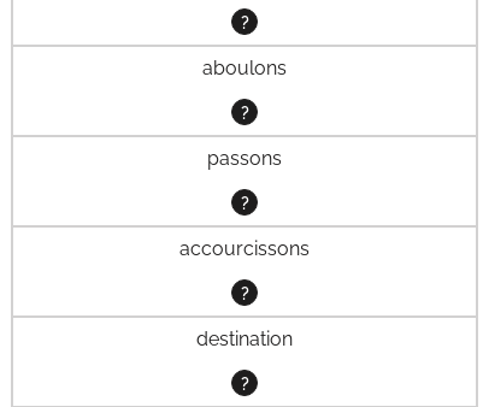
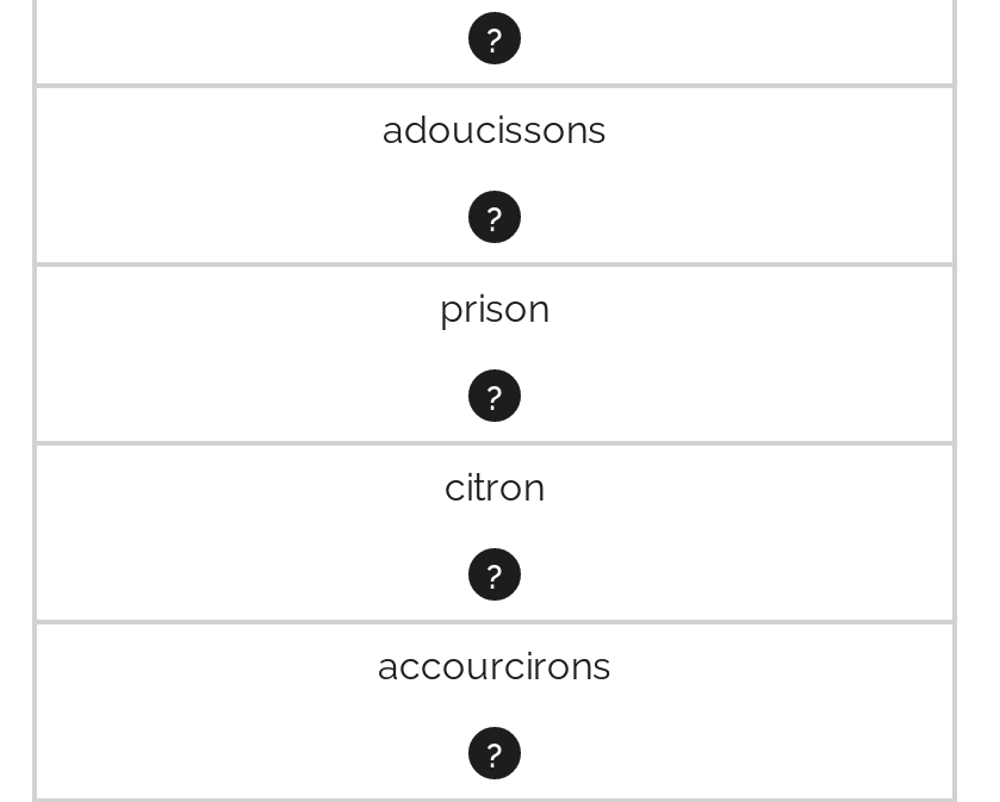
[202,57,287,79] aboulons -> [383,107,607,153] adoucissons
[207,147,282,170] passons -> [440,286,549,331] prison
[179,237,310,260] accourcissons -> [445,465,545,510] citron
[196,328,293,350] destination -> [378,644,611,689] accourcirons

